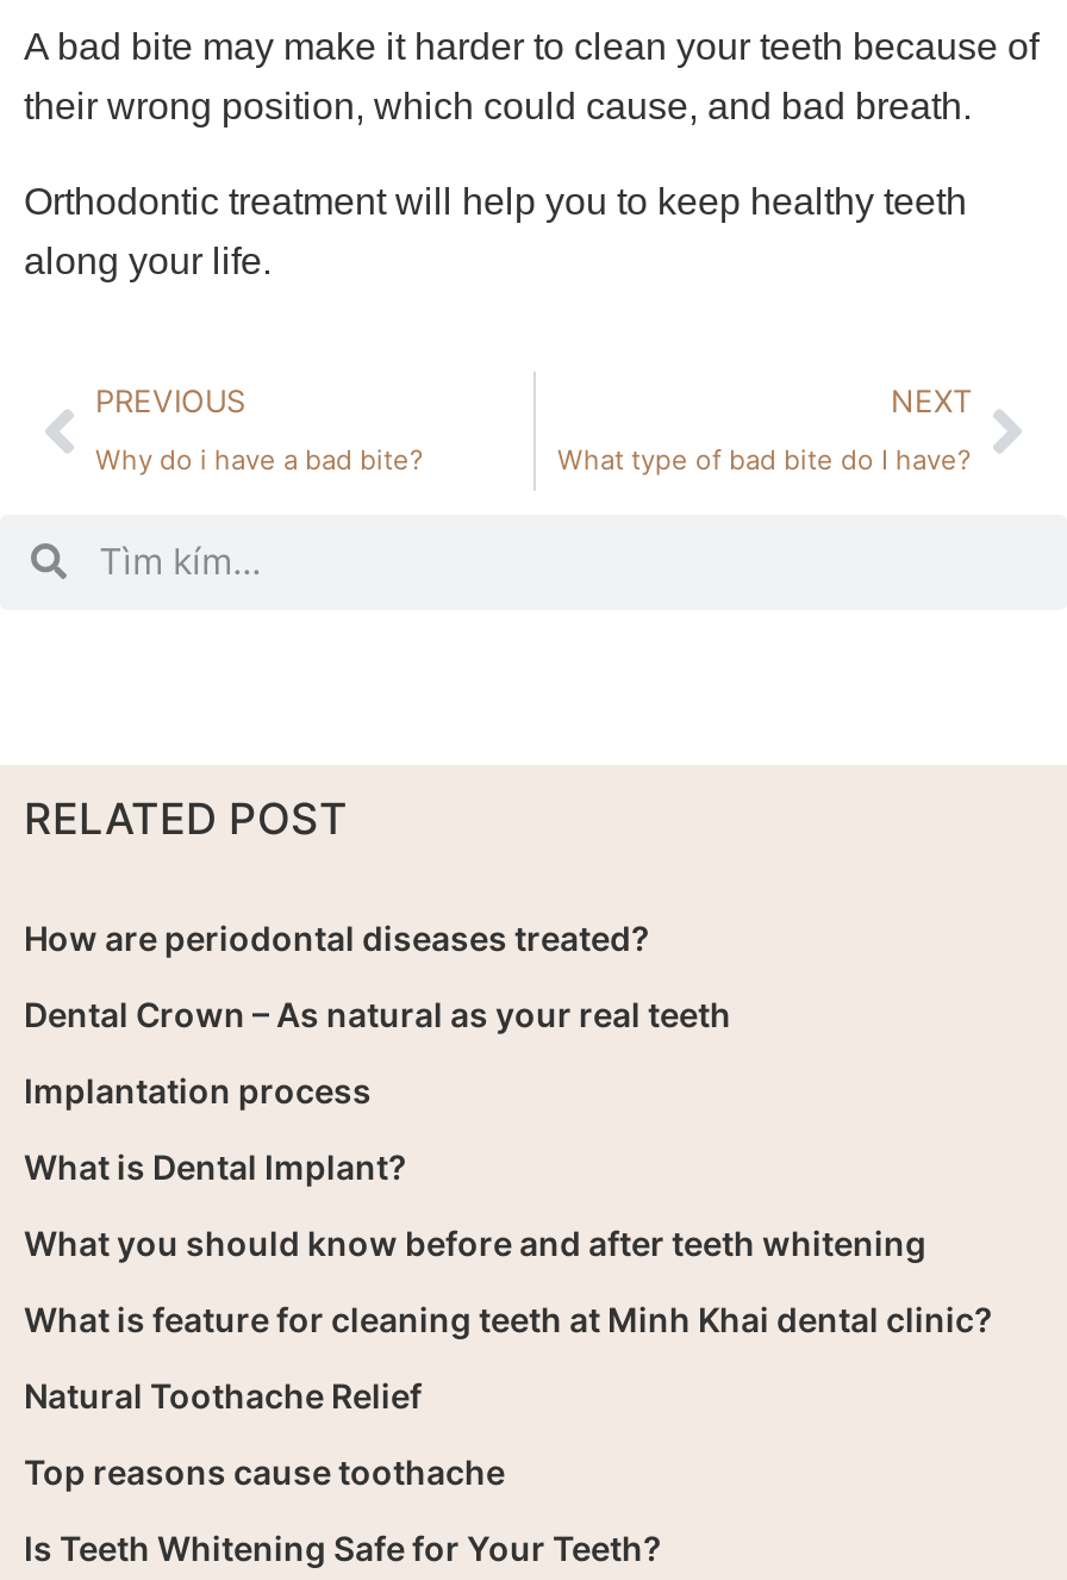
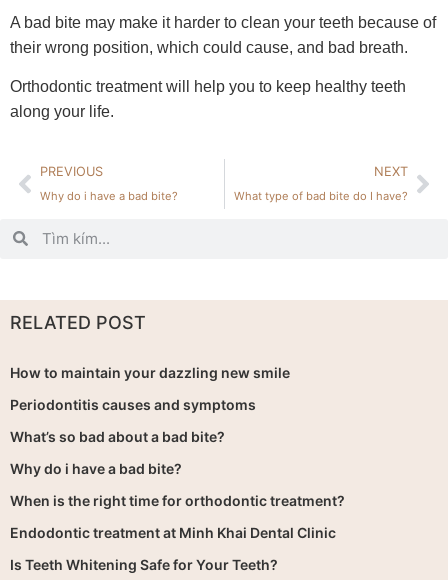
[24,918,993,1492] How are periodontal diseases treated? | Dental Crown – As natural as your real teeth | Implantation process | What is Dental Implant? | What you should know before and after teeth whitening | What is feature for cleaning teeth at Minh Khai dental clinic? | Natural Toothache Relief | Top reasons cause toothache -> [10,364,345,541] How to maintain your dazzling new smile | Periodontitis causes and symptoms | What’s so bad about a bad bite? | Why do i have a bad bite? | When is the right time for orthodontic treatment? | Endodontic treatment at Minh Khai Dental Clinic

